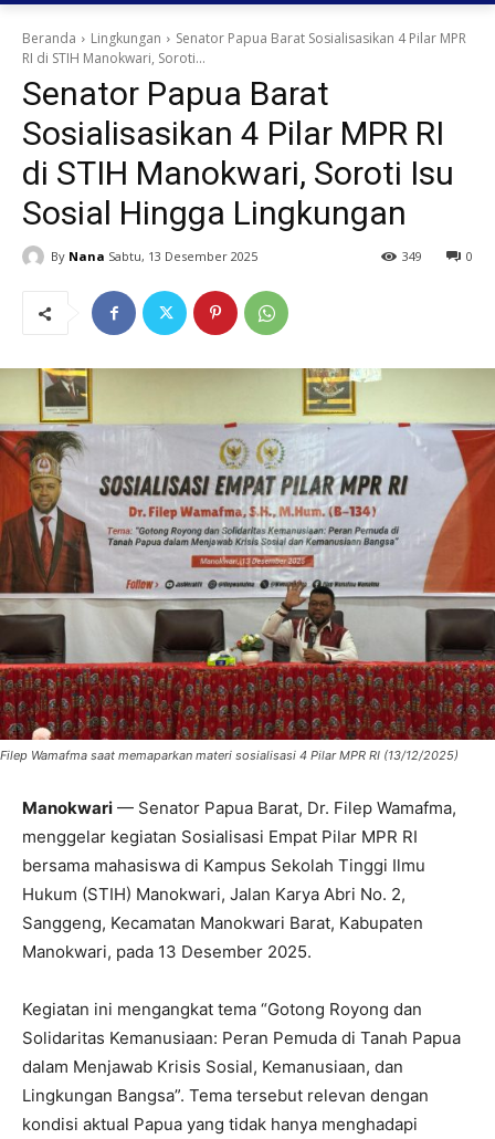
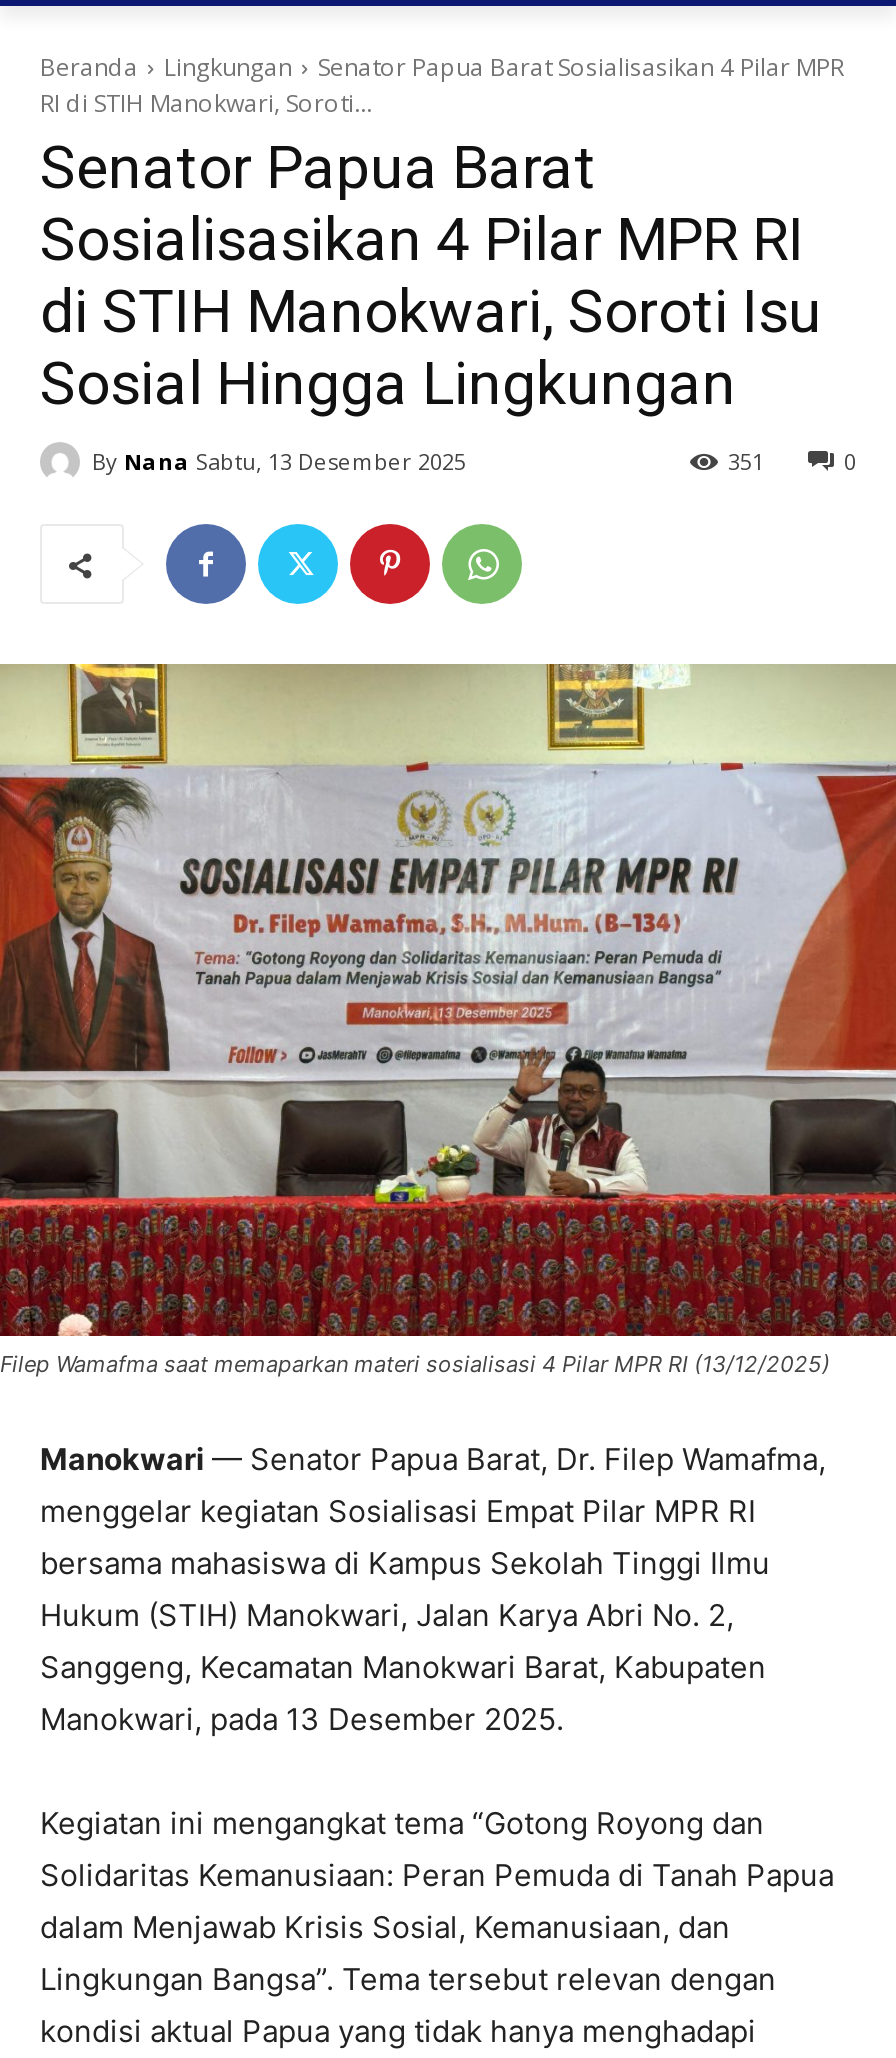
[402,248,422,264] 349 -> [728,446,764,476] 351

